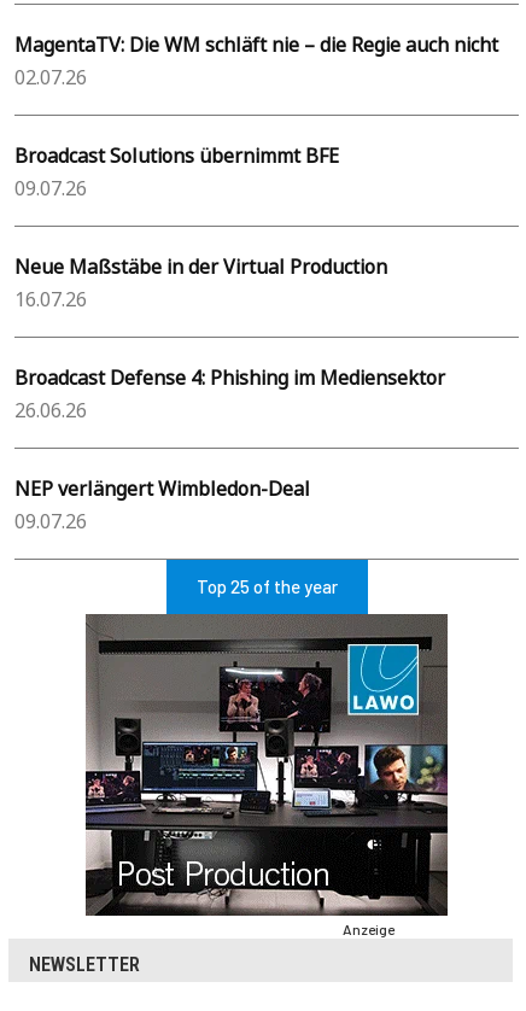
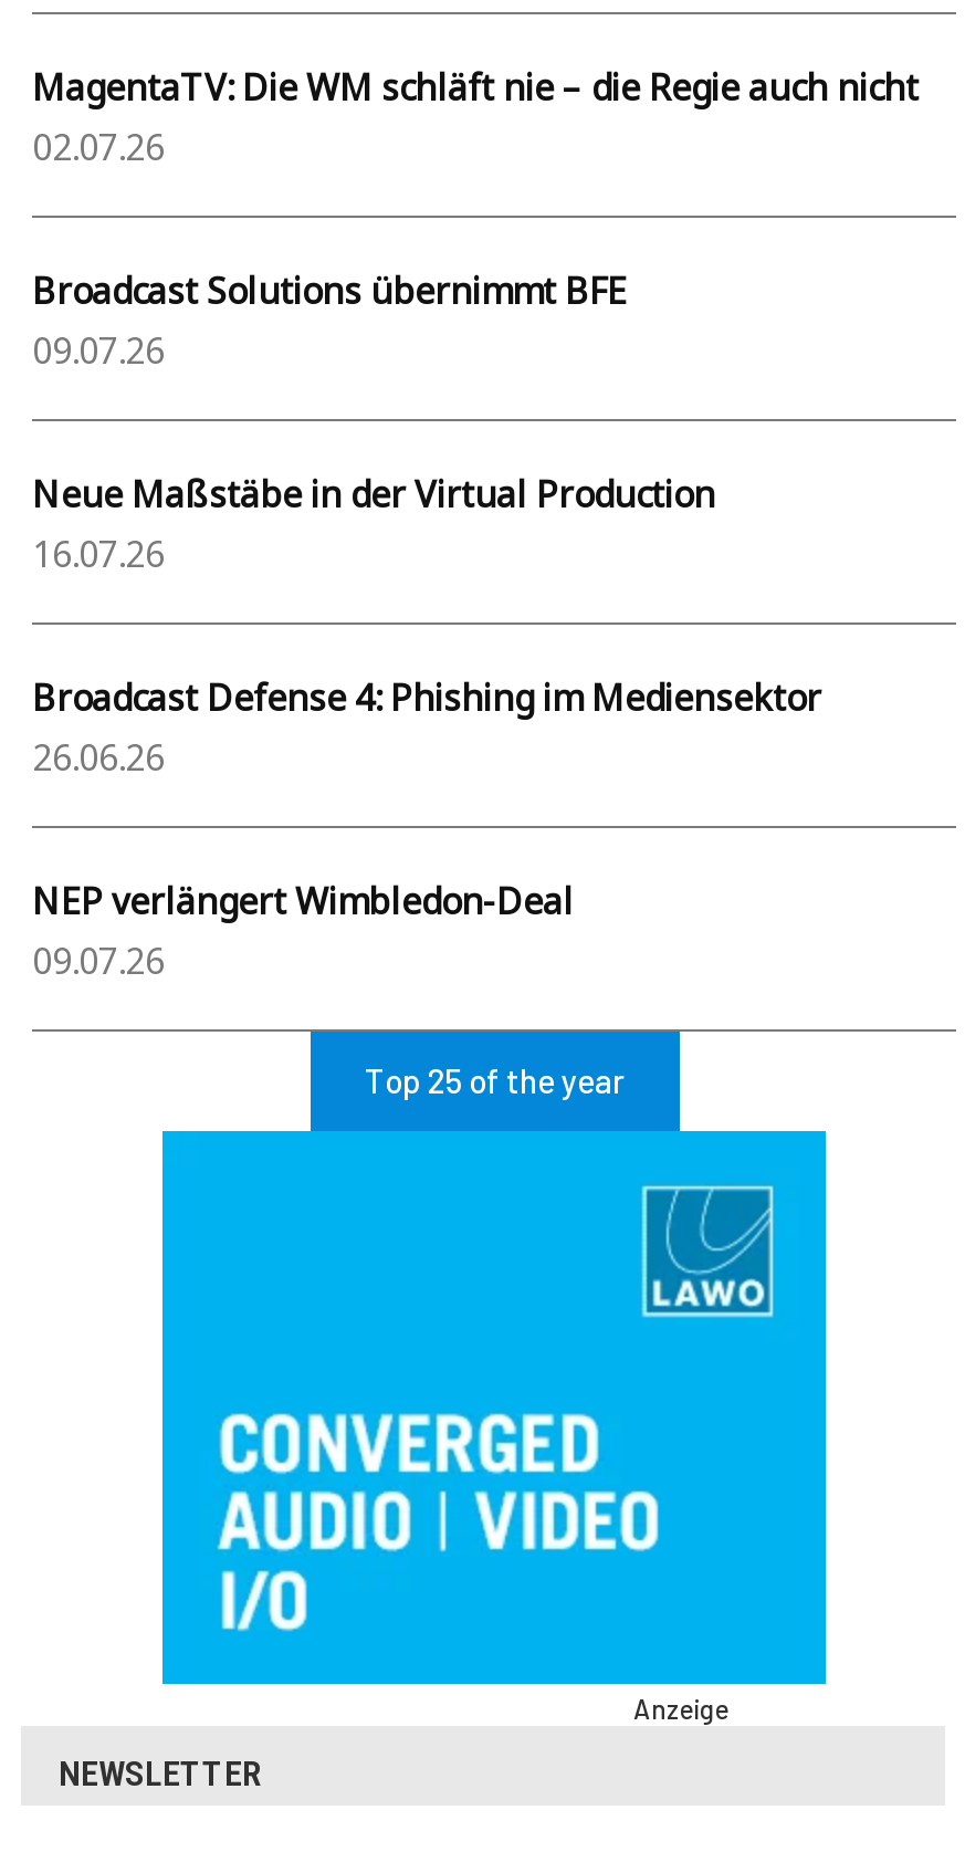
[84,613,449,917] [image] -> [160,1129,828,1686] [image]

